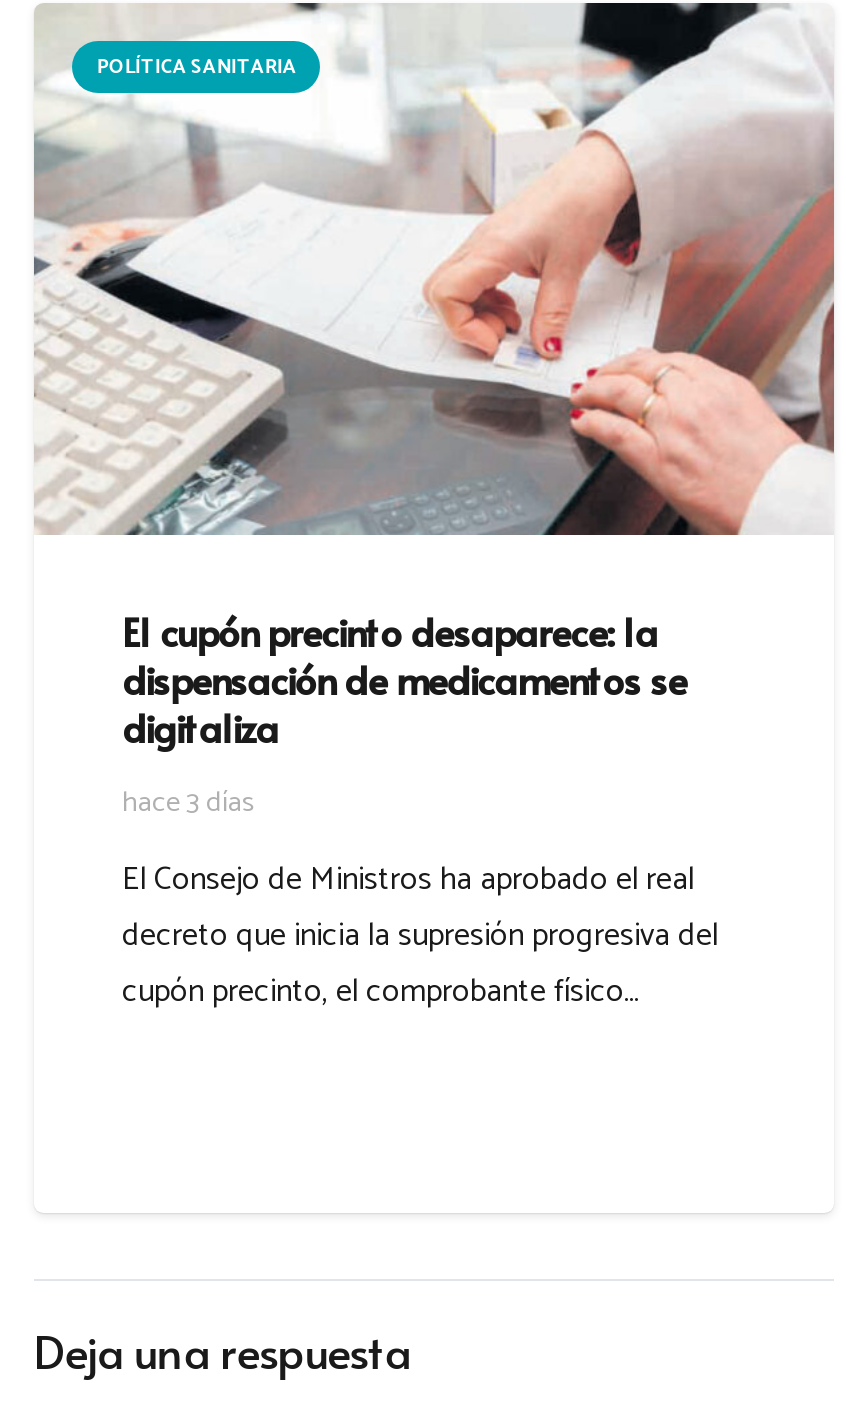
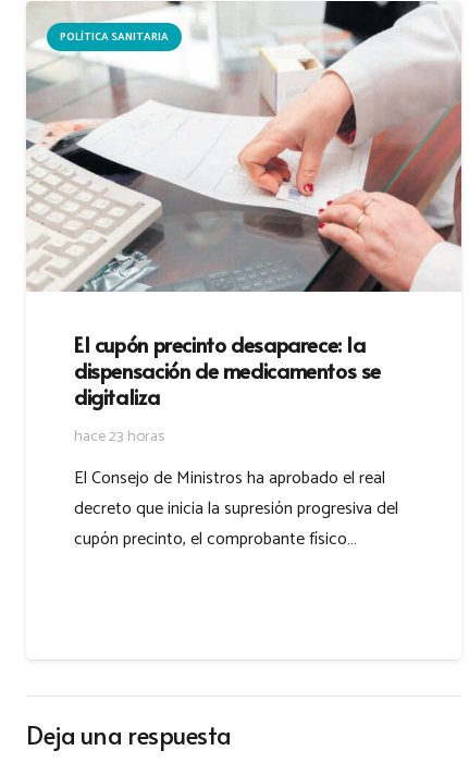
[122,778,254,826] hace 3 días -> [74,424,164,450] hace 23 horas

